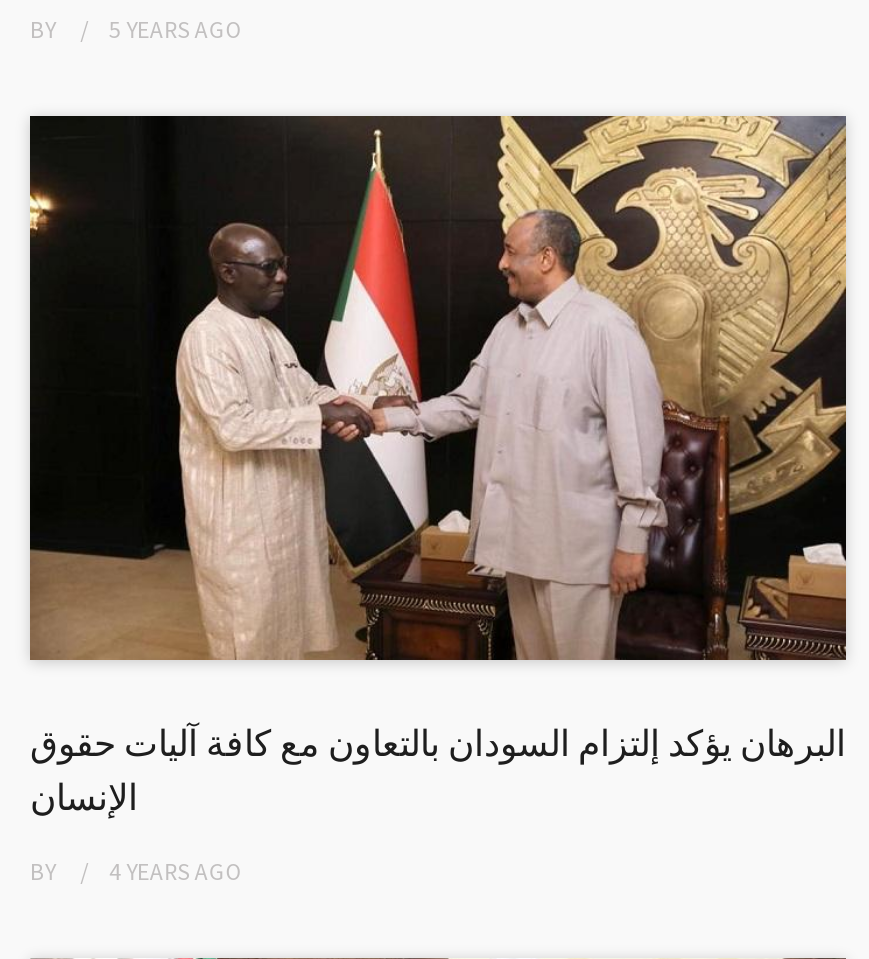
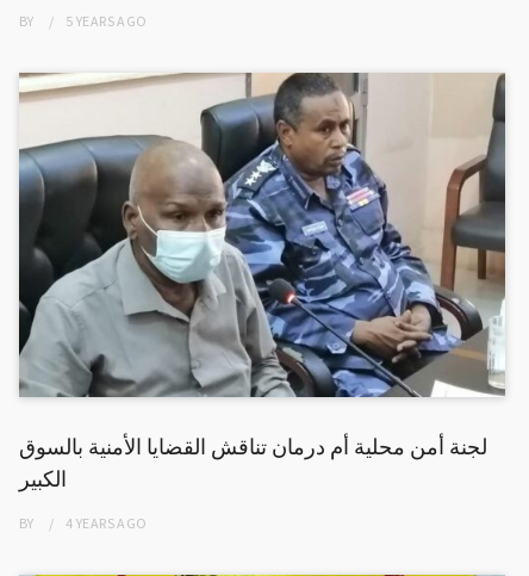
[28,114,848,820] [image] | البرهان يؤكد إلتزام السودان بالتعاون مع كافة آليات حقوق | الإنسان -> [18,72,506,493] [image] | لجنة أمن محلية أم درمان تناقش القضايا الأمنية بالسوق | الكبير

